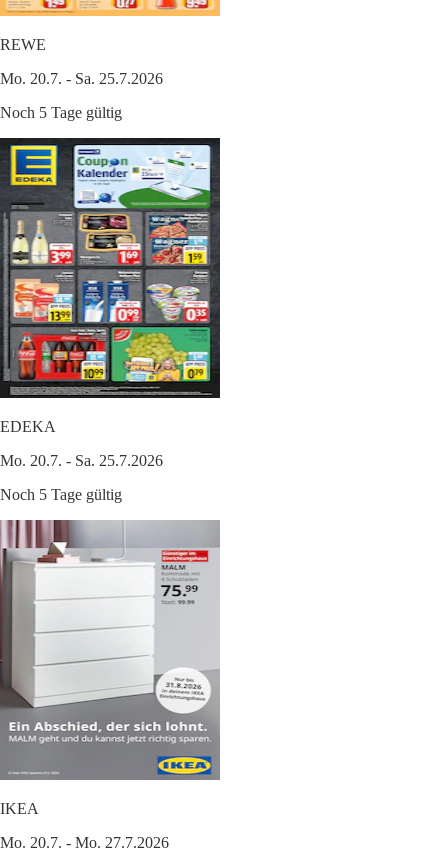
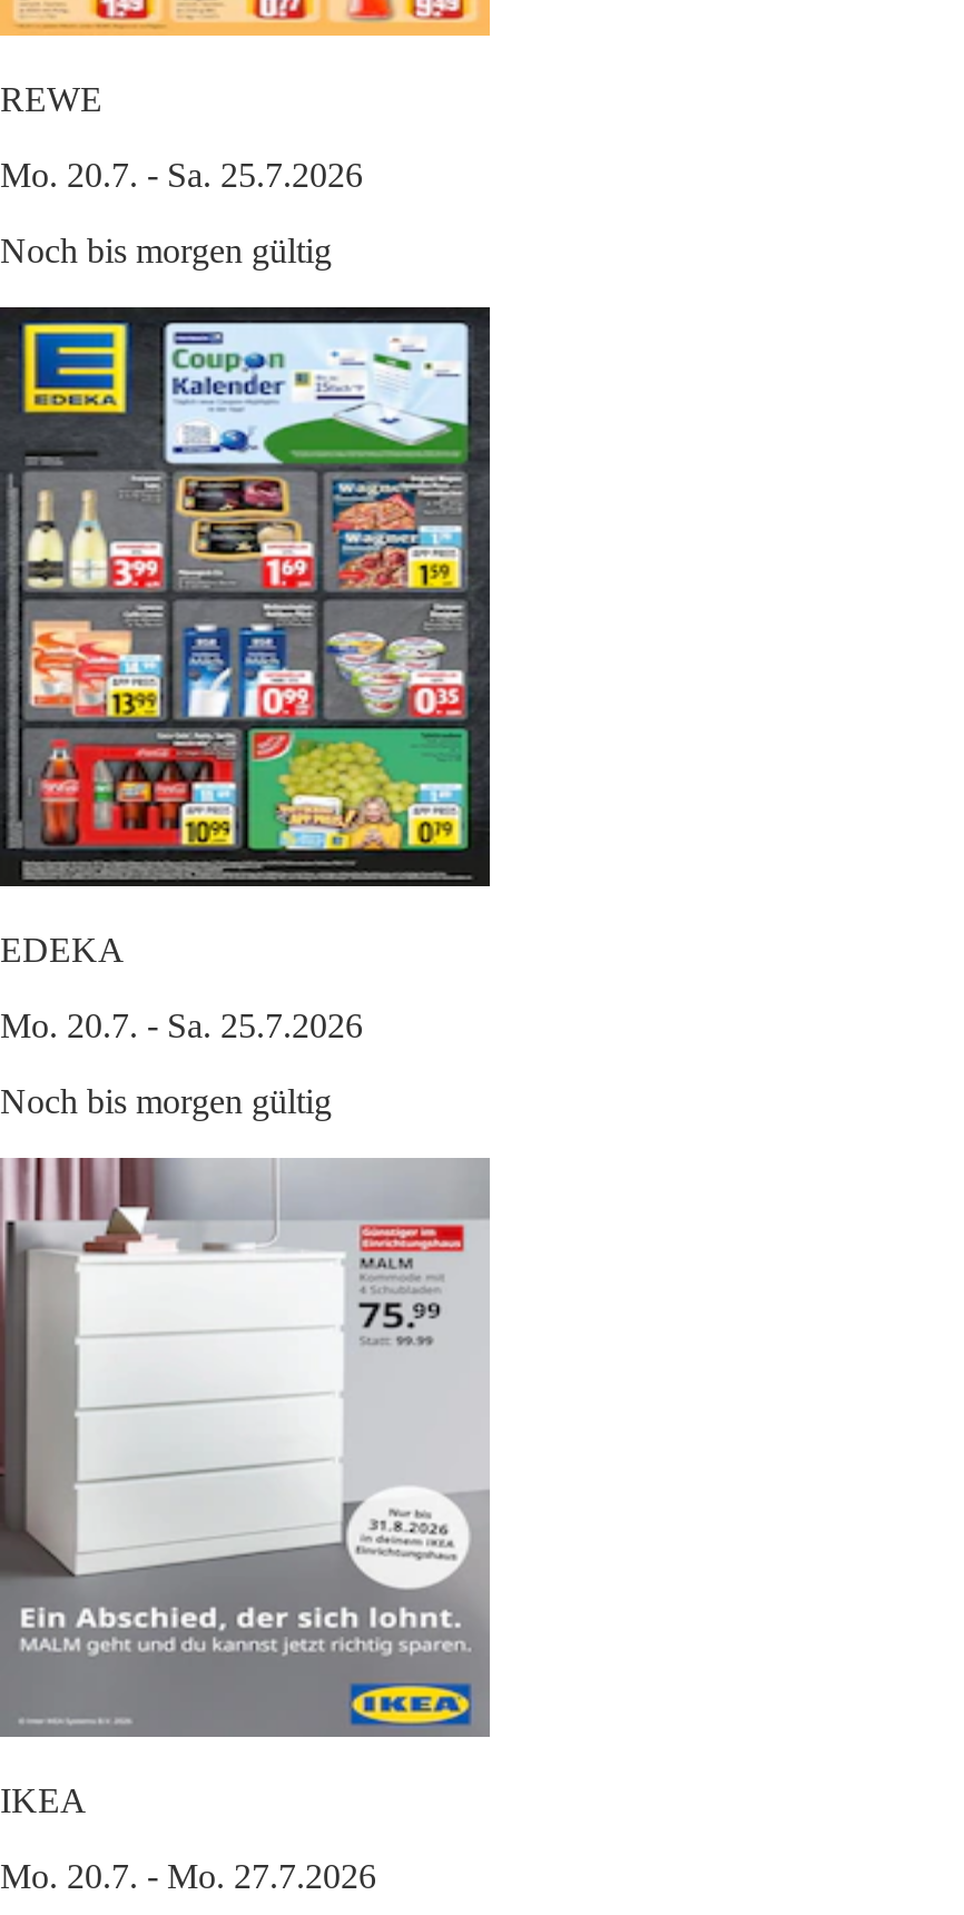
[0,104,122,121] Noch 5 Tage gültig -> [0,231,332,269] Noch bis morgen gültig
[0,486,122,503] Noch 5 Tage gültig -> [0,1082,332,1120] Noch bis morgen gültig

